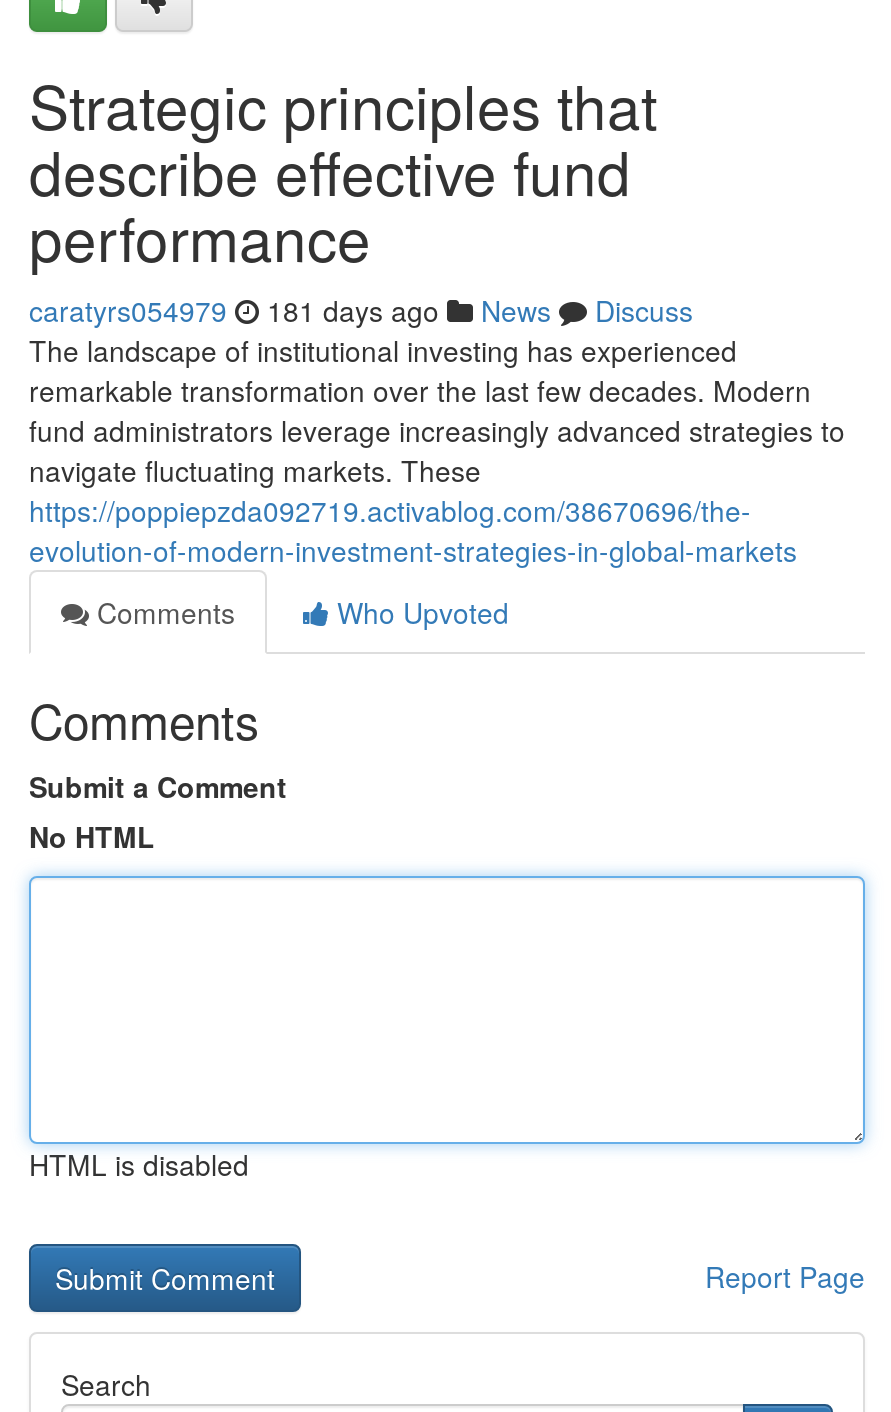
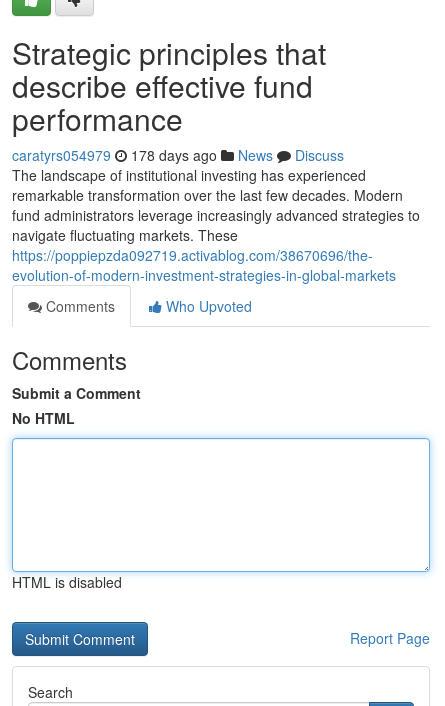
[29,290,693,330] caratyrs054979 181 days ago News Discuss -> [12,145,344,165] caratyrs054979 178 days ago News Discuss

